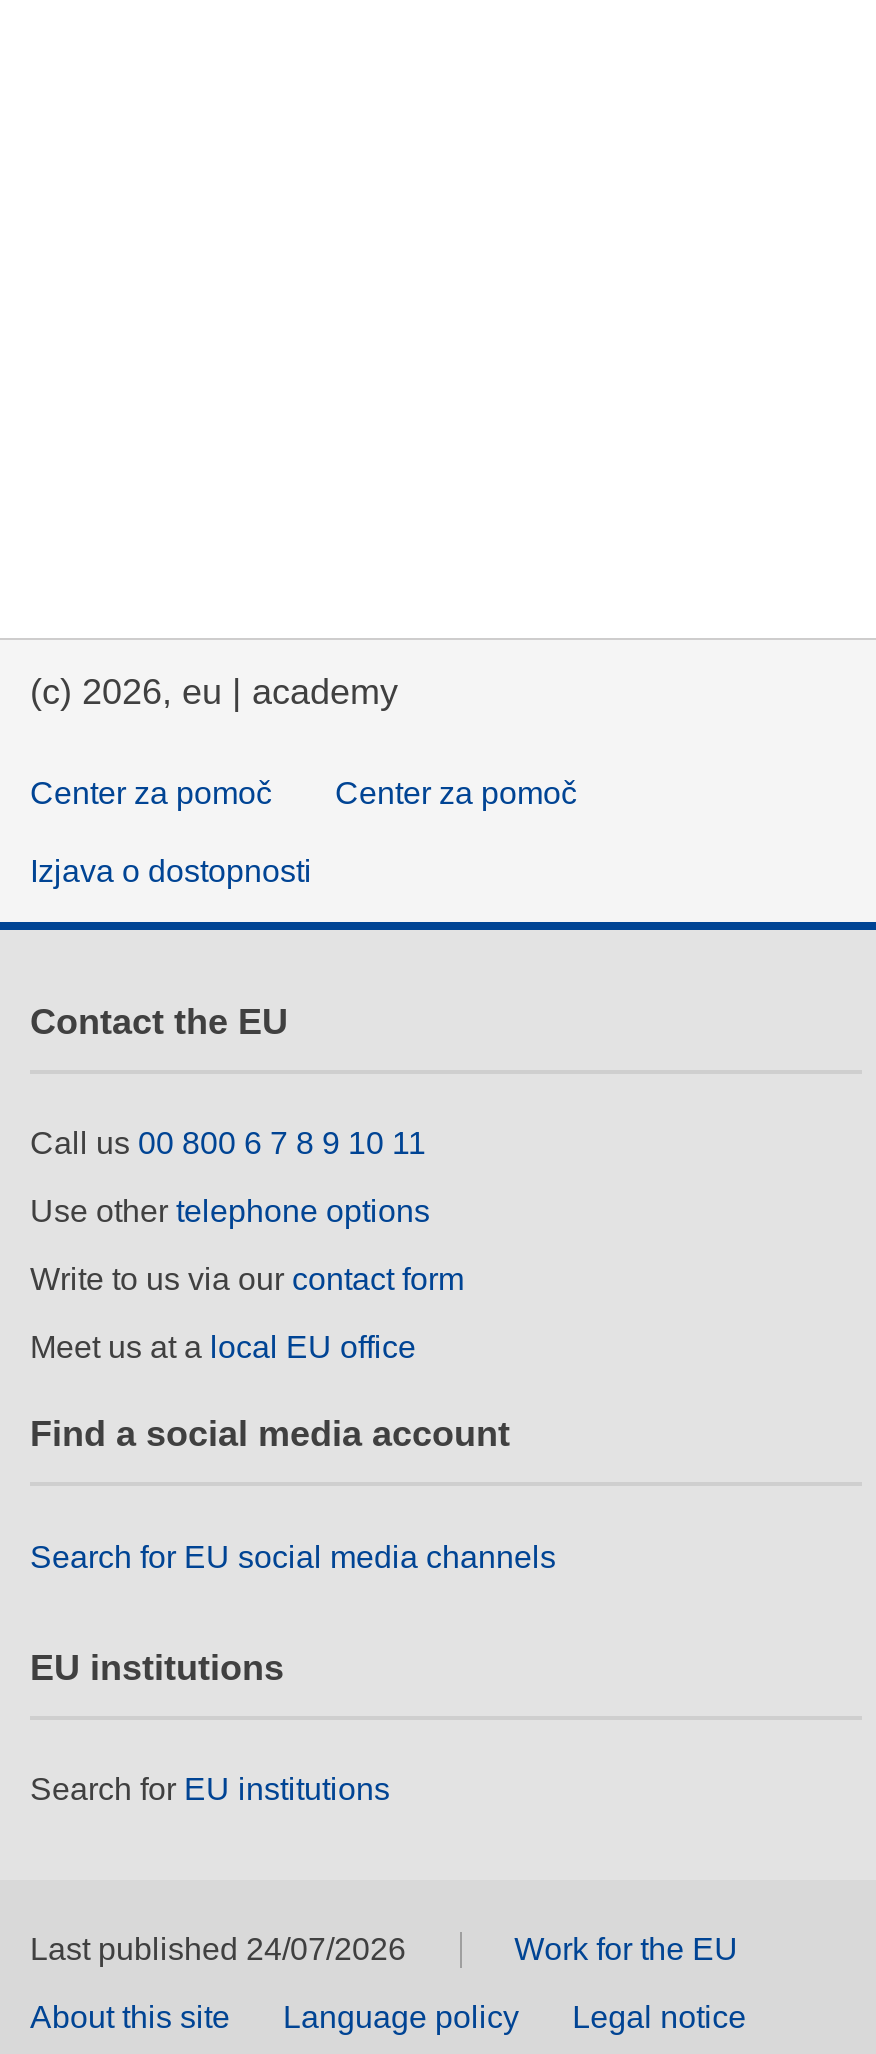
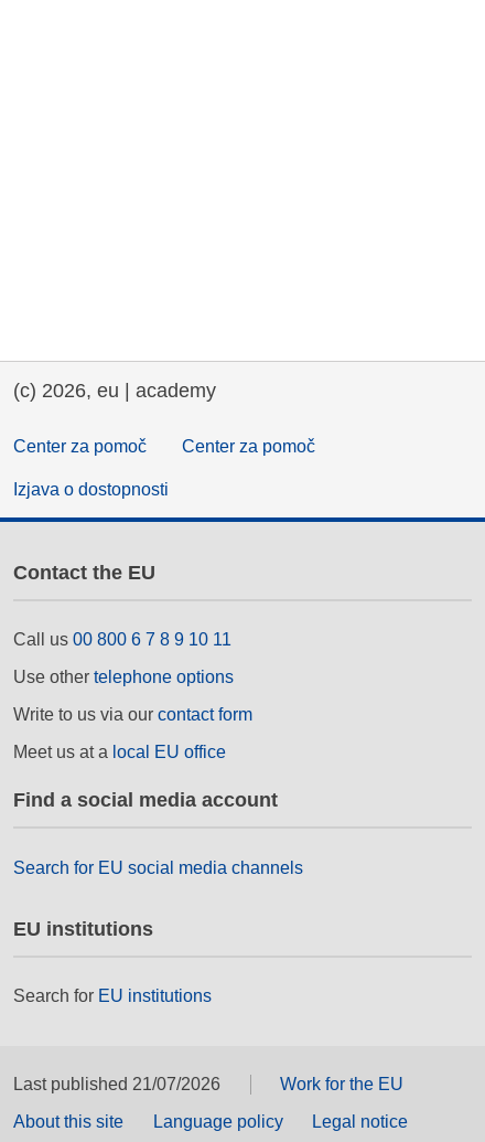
[30,1933,406,1967] Last published 24/07/2026 -> [13,1075,220,1094] Last published 21/07/2026

